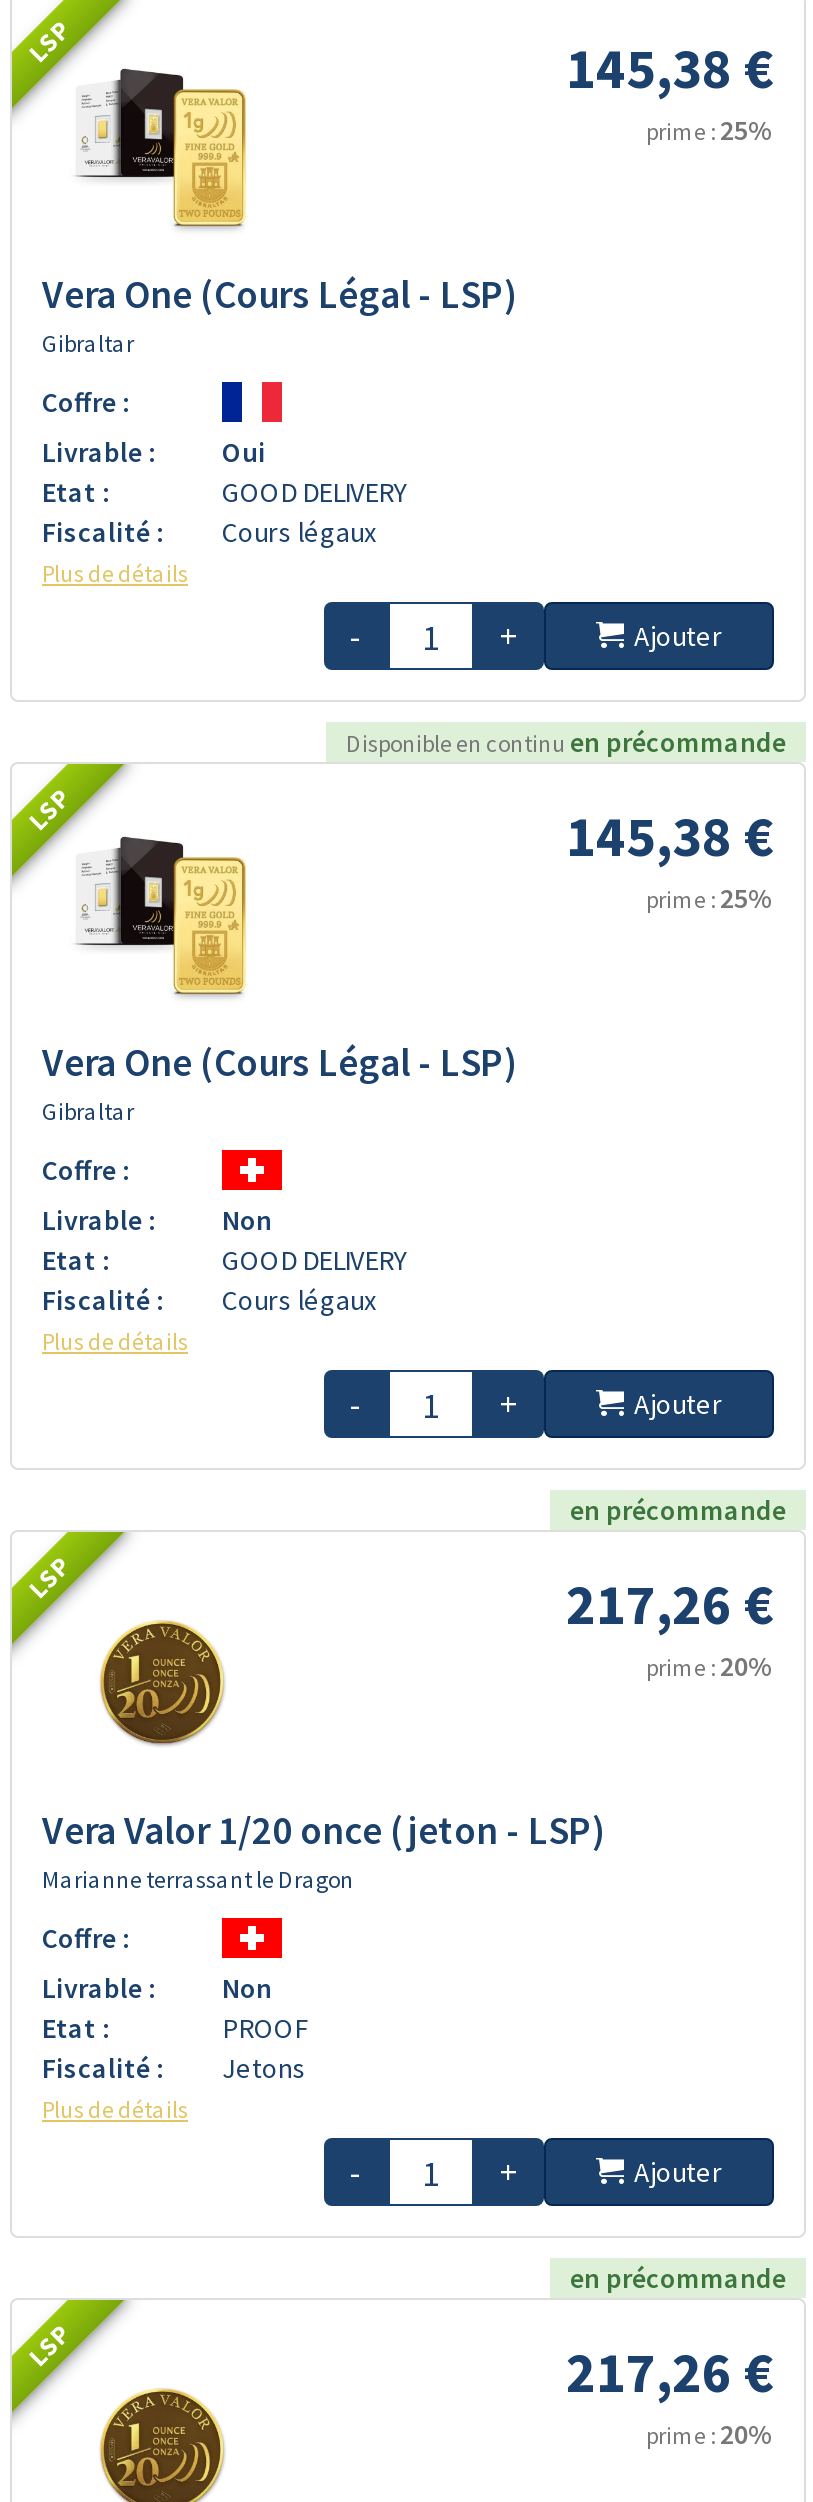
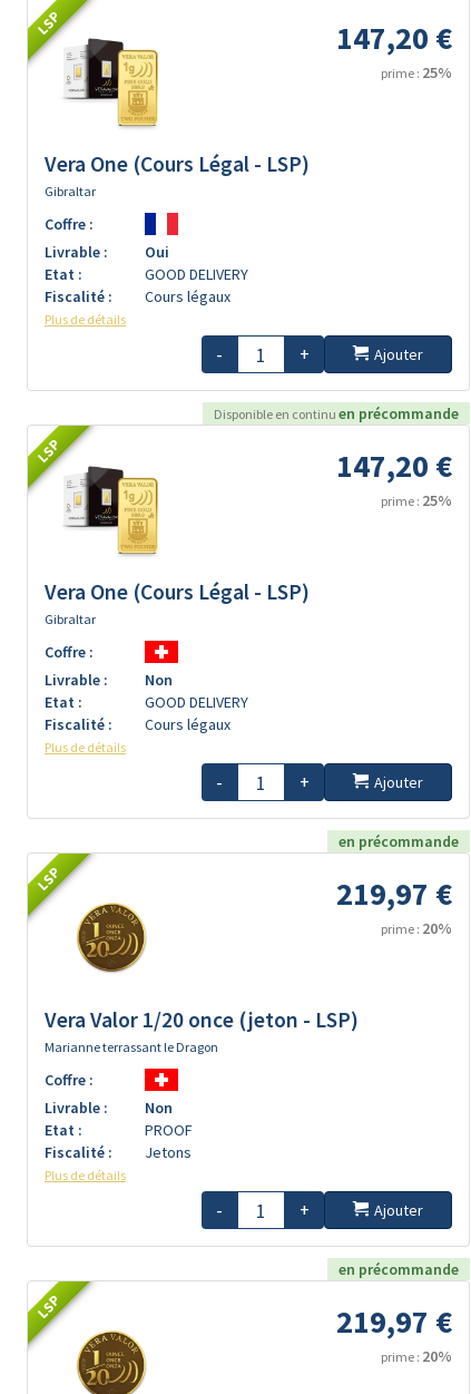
[566,32,774,104] 145,38 € -> [336,18,452,58] 147,20 €
[566,800,774,872] 145,38 € -> [336,446,452,486] 147,20 €
[566,1568,774,1640] 217,26 € -> [336,874,452,914] 219,97 €
[566,2336,774,2408] 217,26 € -> [336,1302,452,1342] 219,97 €

